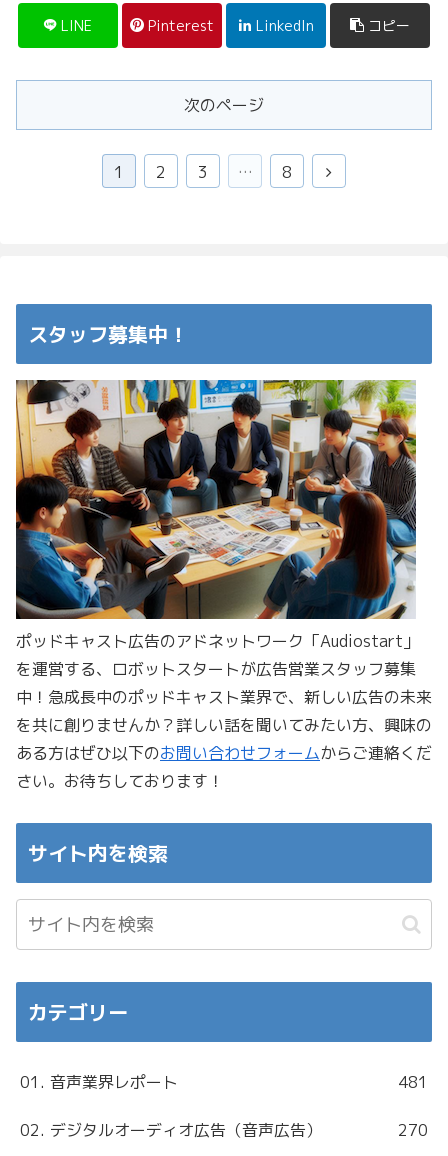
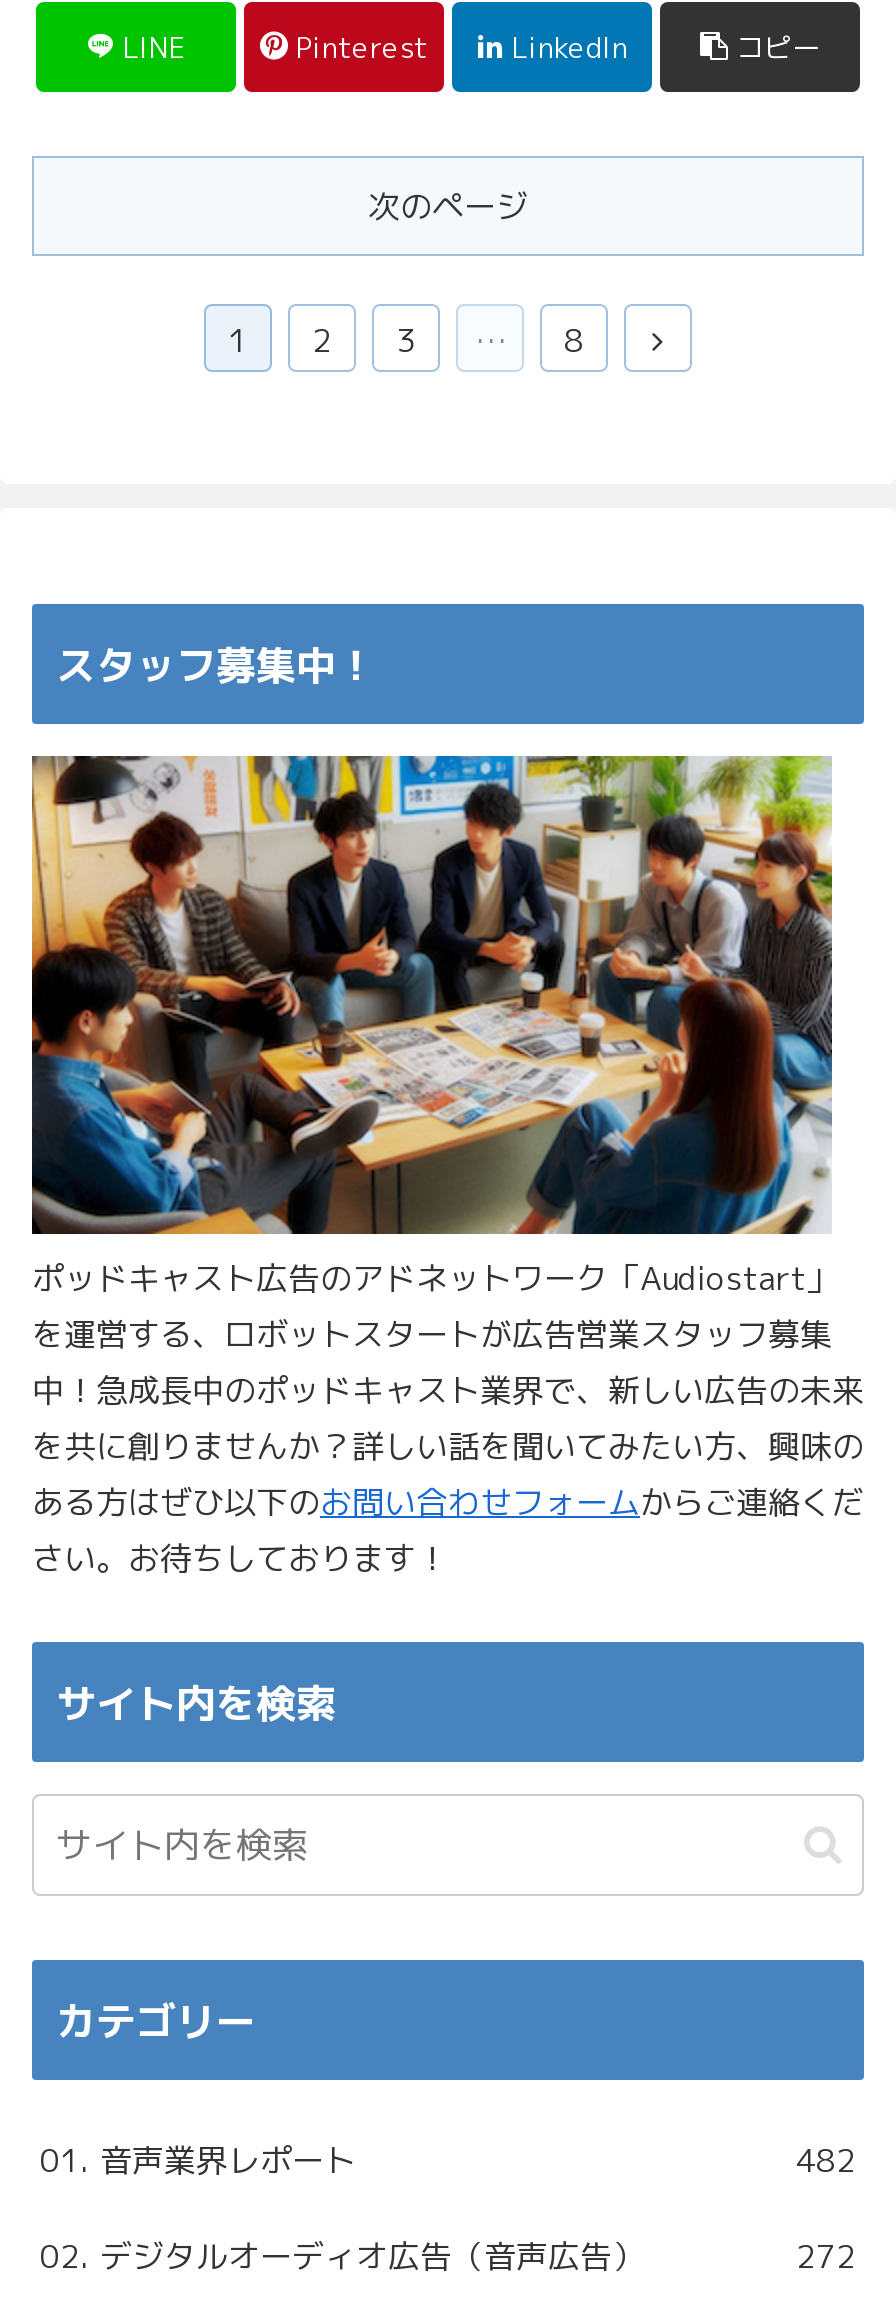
[398,1071,428,1093] 481 -> [796,2139,856,2183] 482
[398,1119,428,1141] 270 -> [796,2235,856,2279] 272

